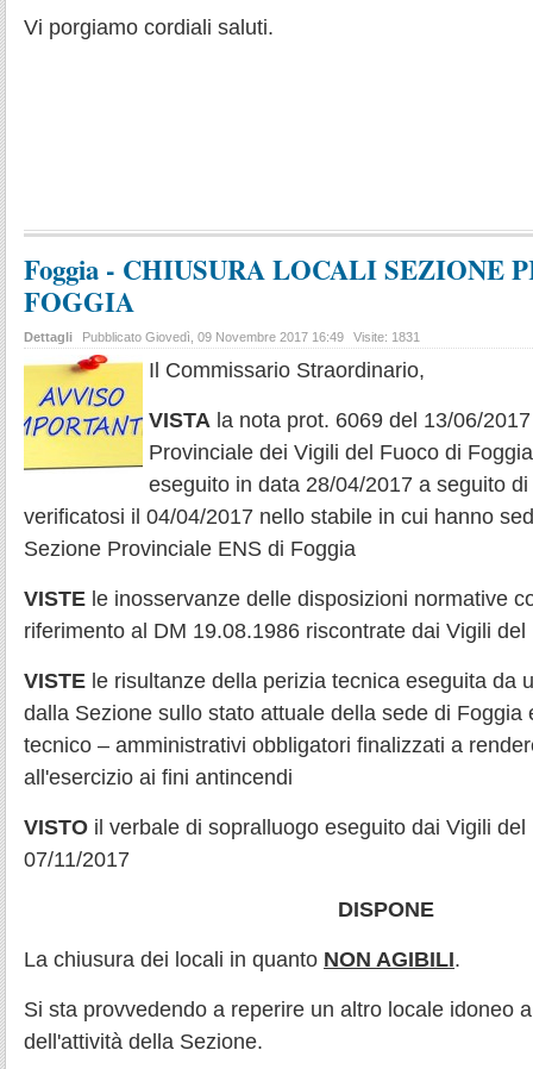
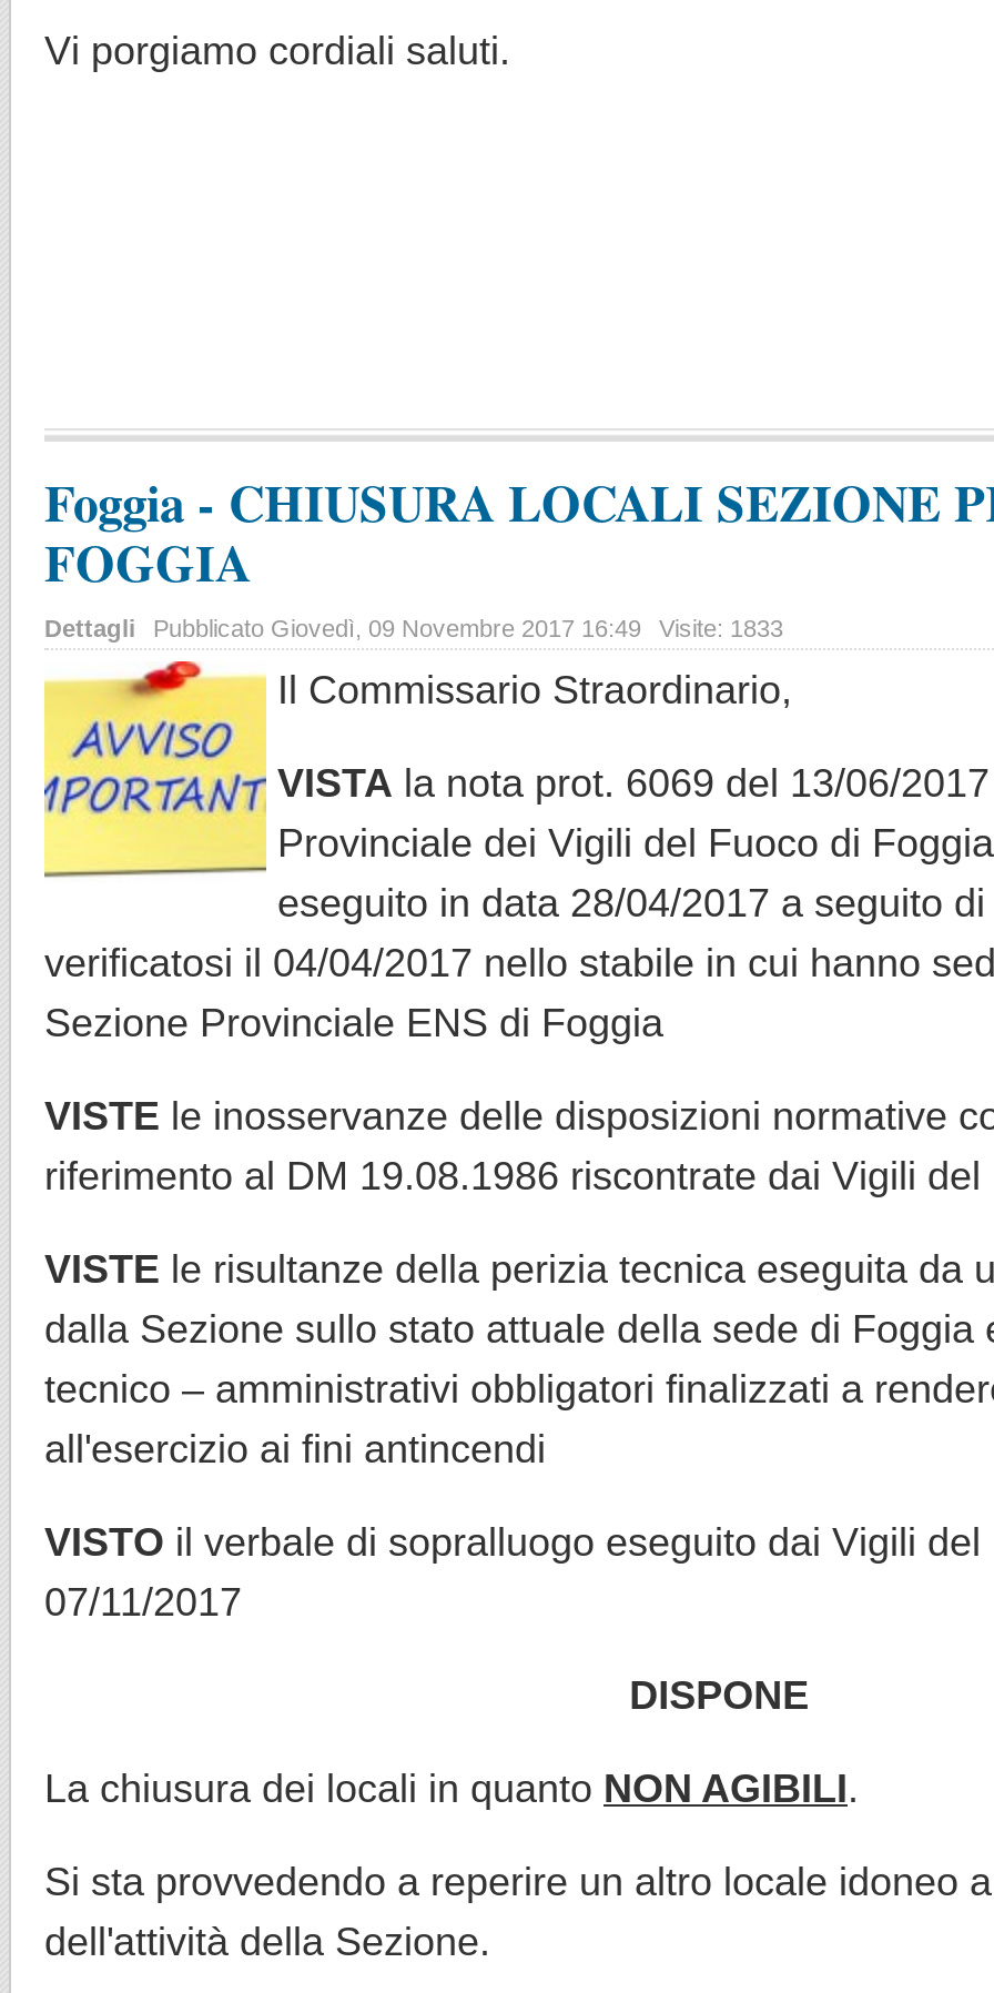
[82,330,420,344] Pubblicato Giovedì, 09 Novembre 2017 16:49 Visite: 1831 -> [153,615,783,641] Pubblicato Giovedì, 09 Novembre 2017 16:49 Visite: 1833

